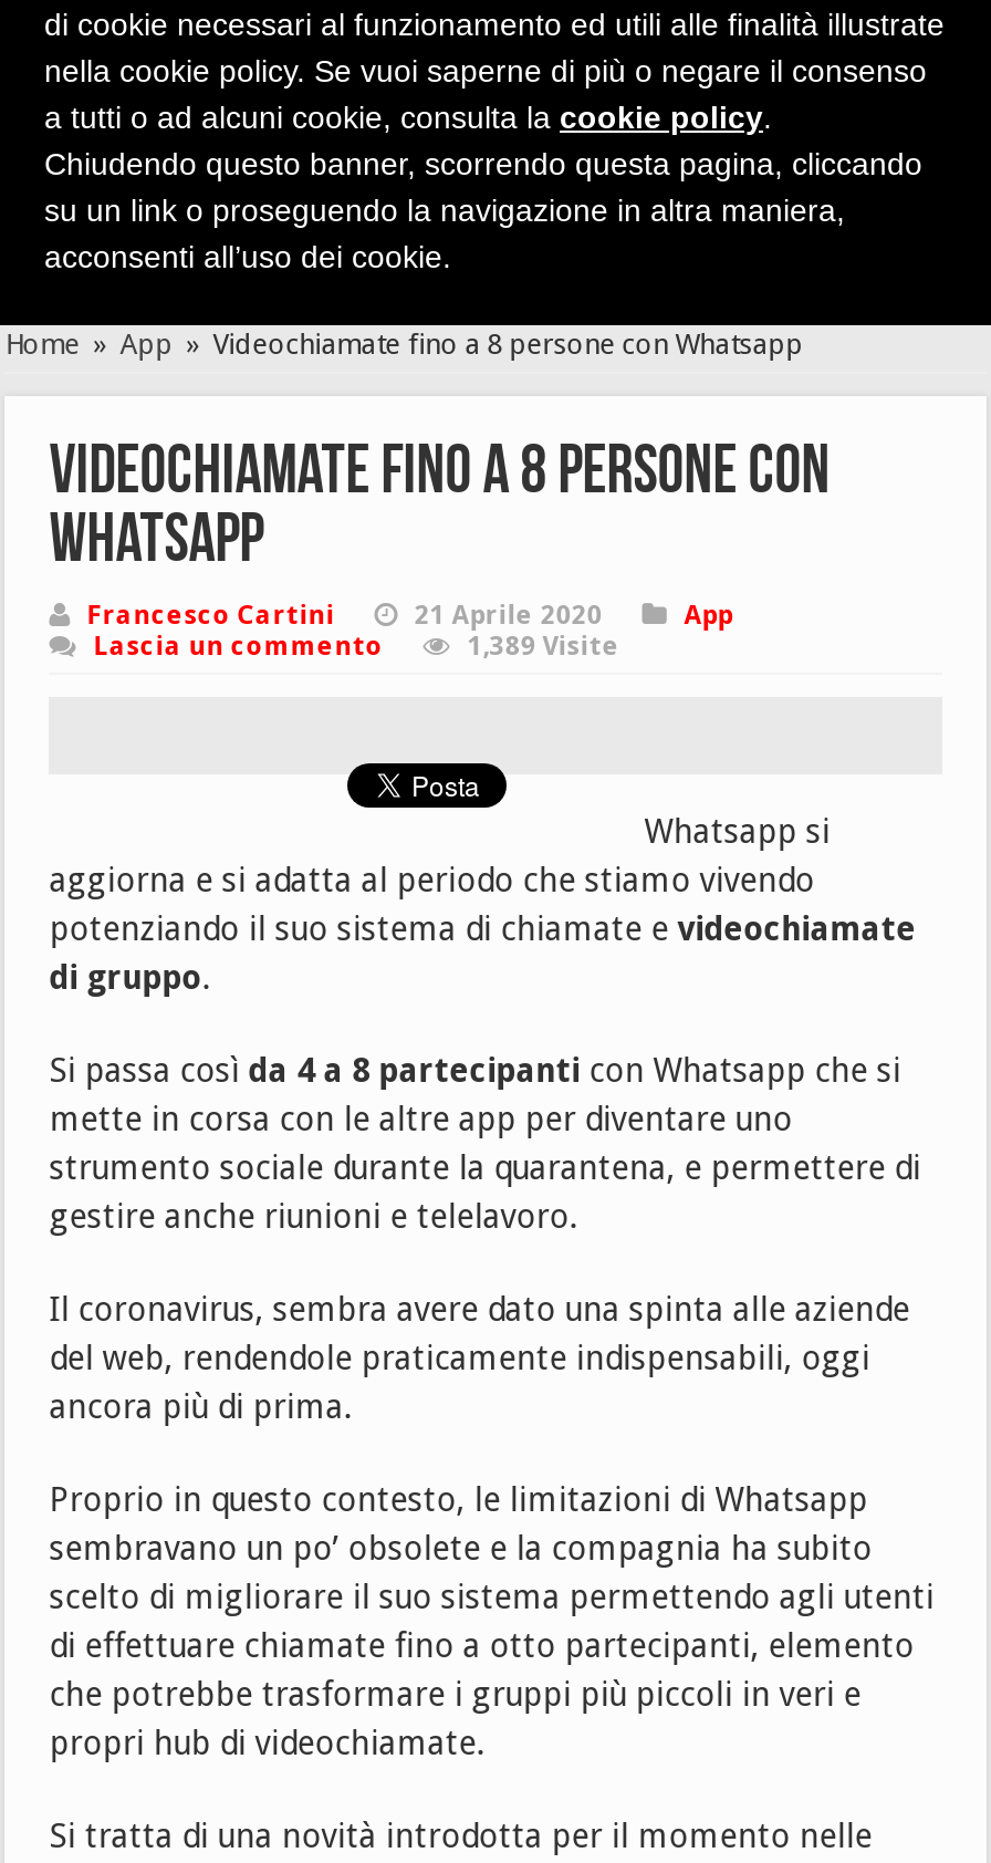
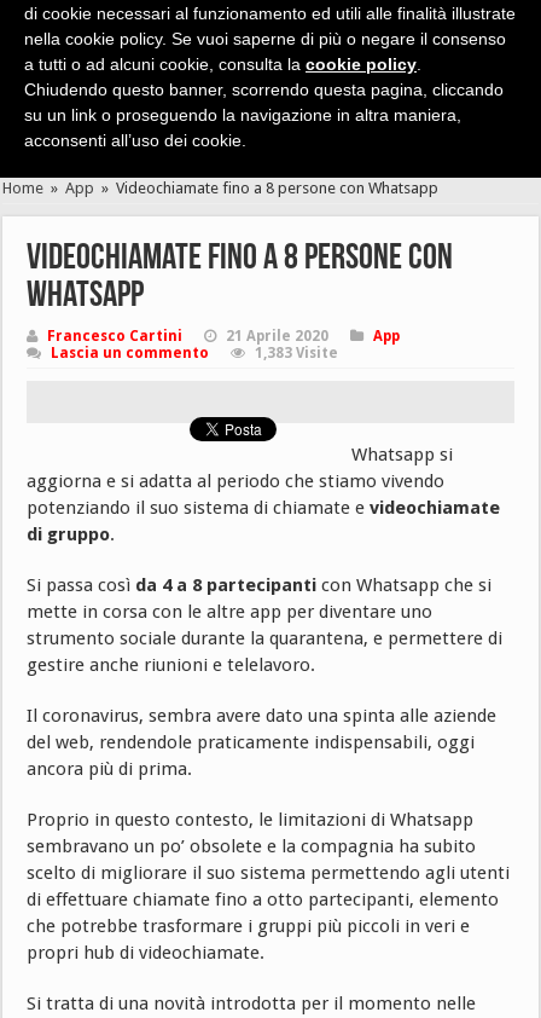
[467,631,620,662] 1,389 Visite -> [255,345,338,361] 1,383 Visite

